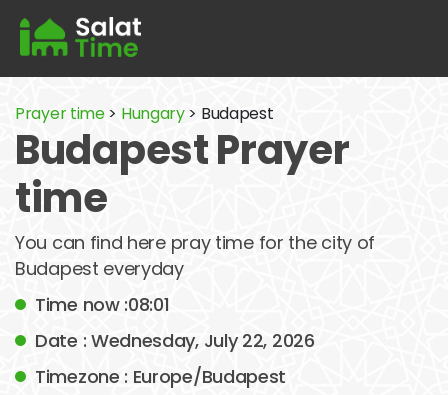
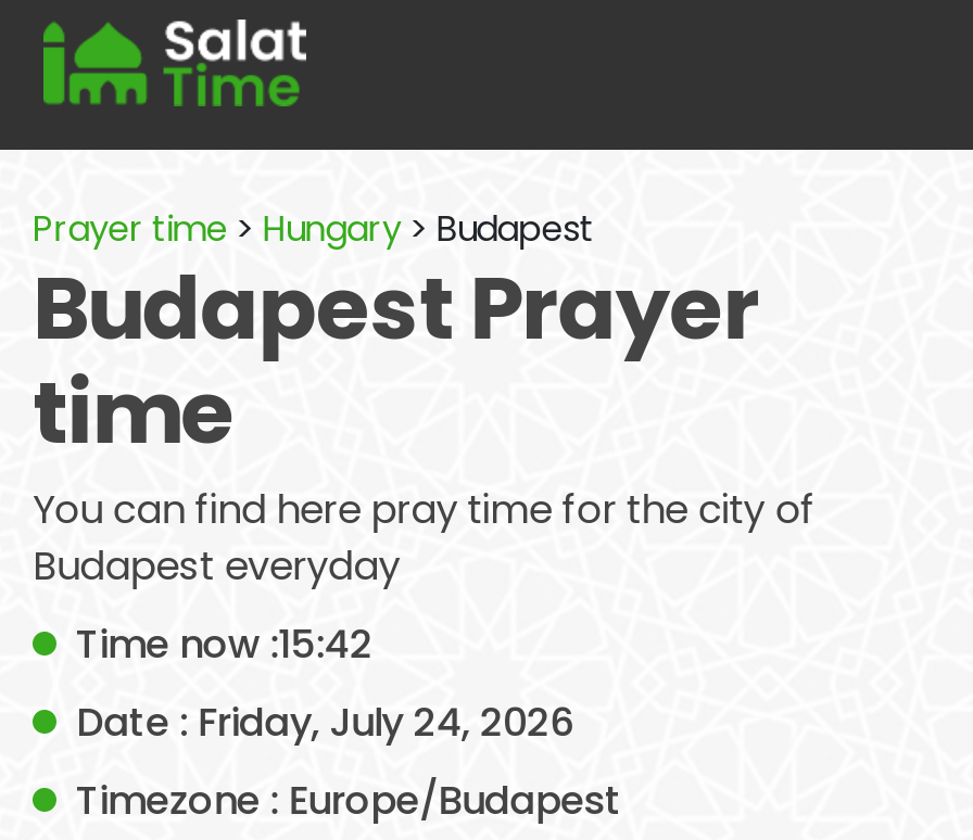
[35,292,169,317] Time now :08:01 -> [76,616,372,671] Time now :15:42
[35,328,315,353] Date : Wednesday, July 22, 2026 -> [76,695,573,749] Date : Friday, July 24, 2026

